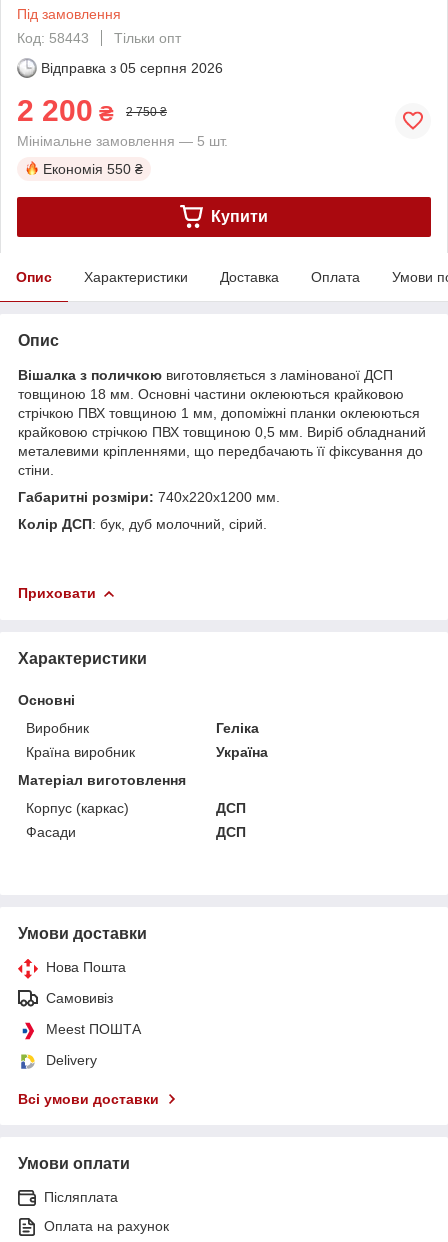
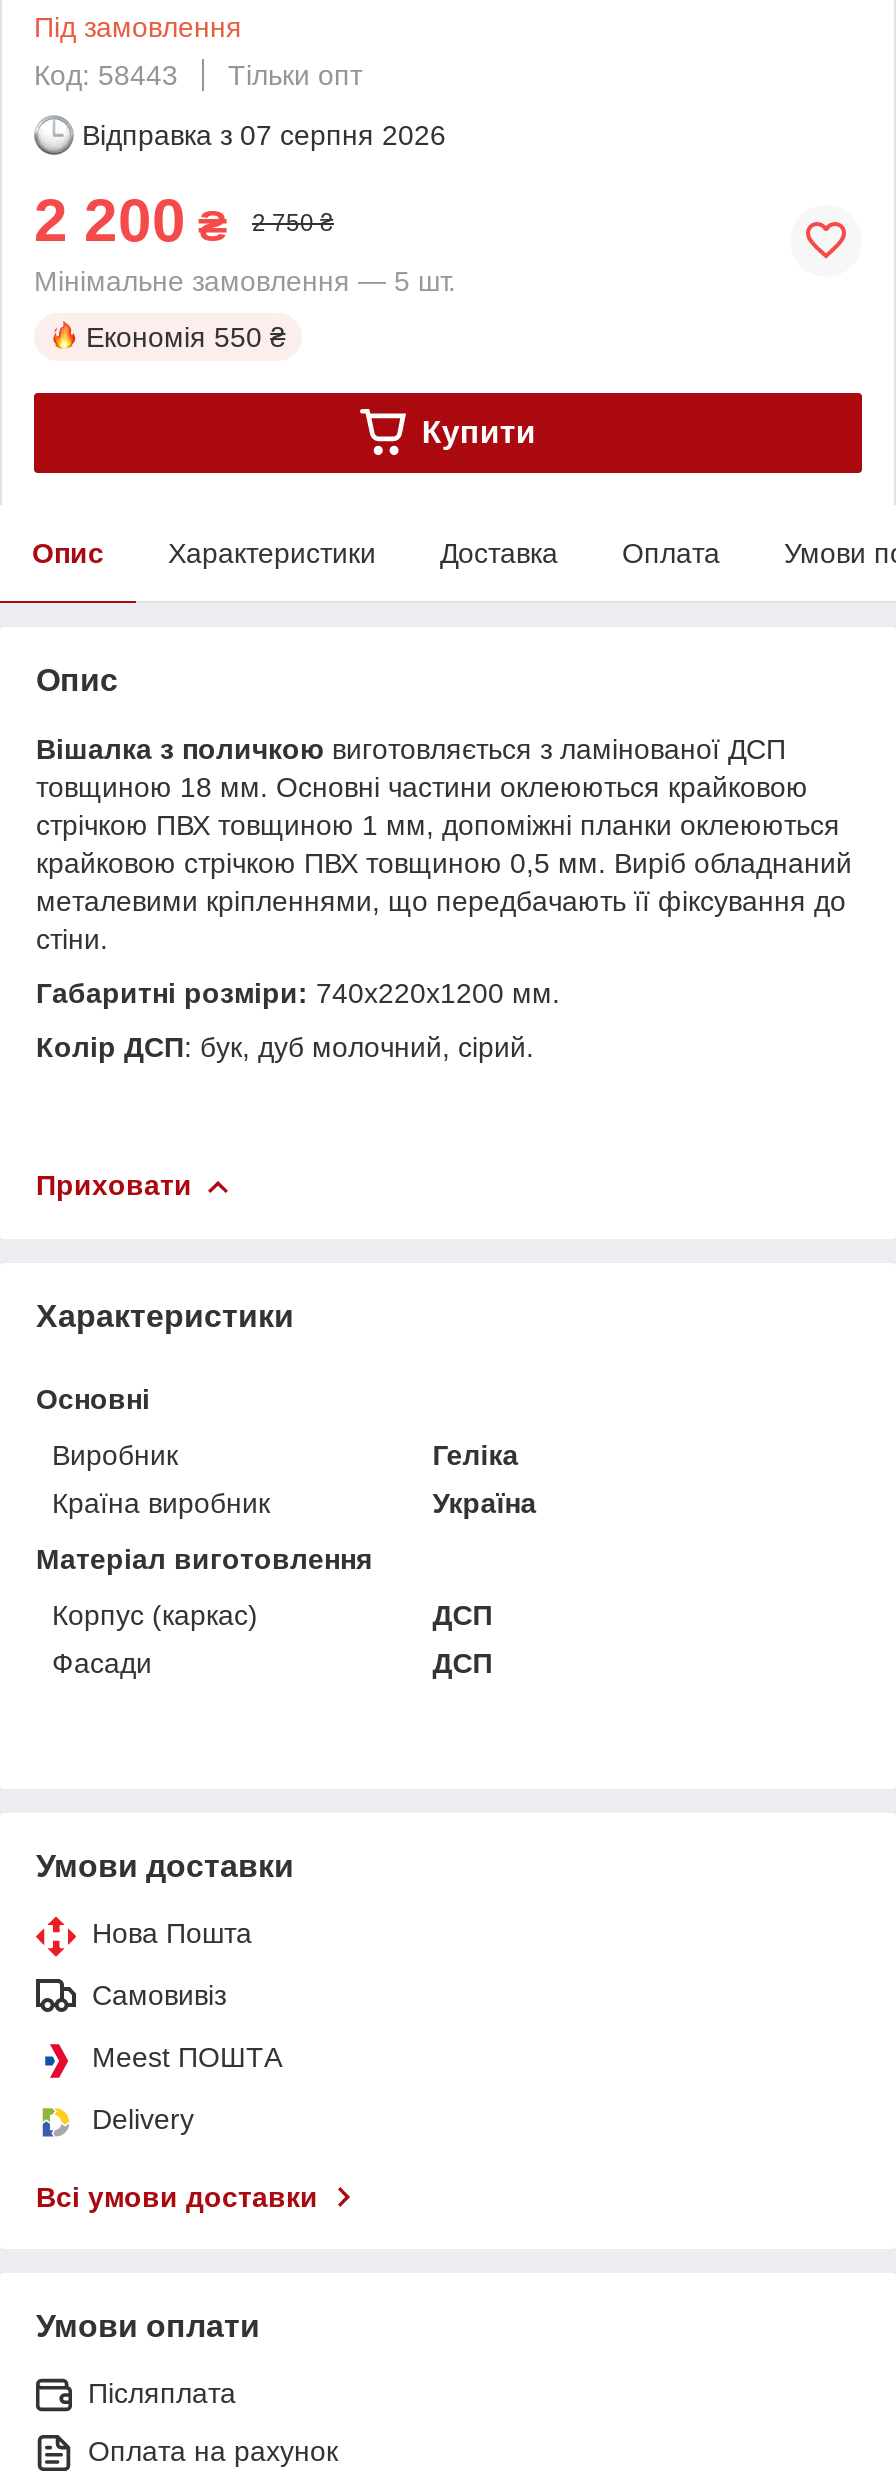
[41,60,223,76] Відправка з 05 серпня 2026 -> [82,119,446,151] Відправка з 07 серпня 2026

